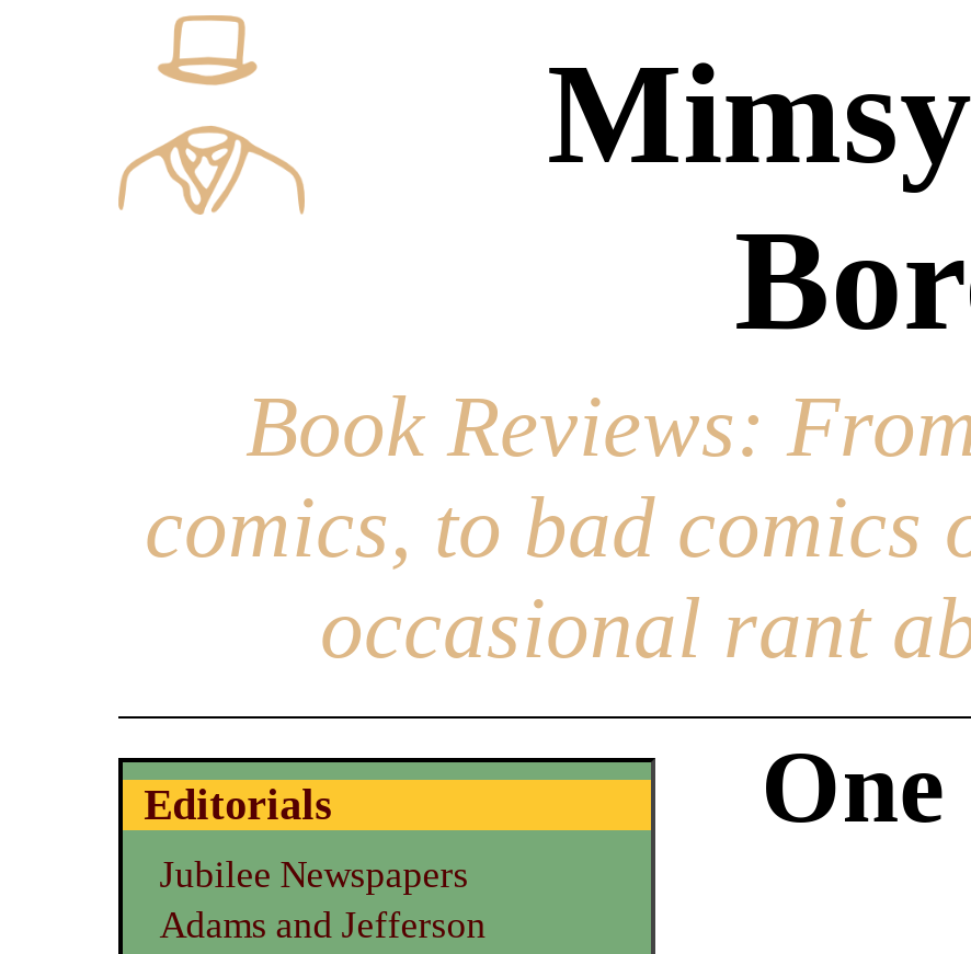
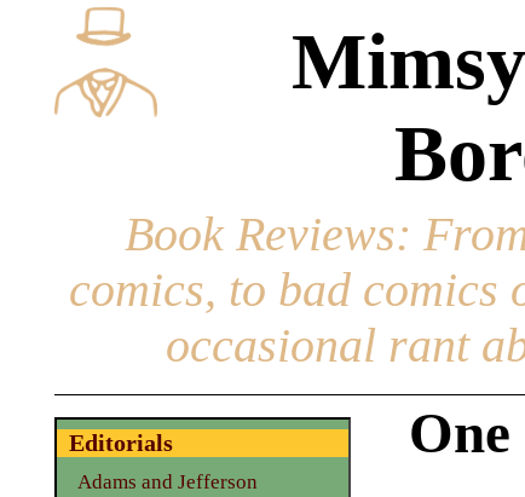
[160,854,469,896] Jubilee Newspapers -> none

